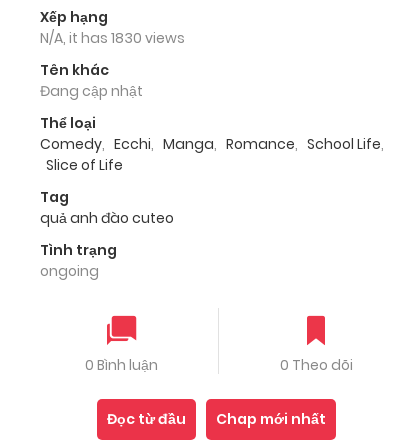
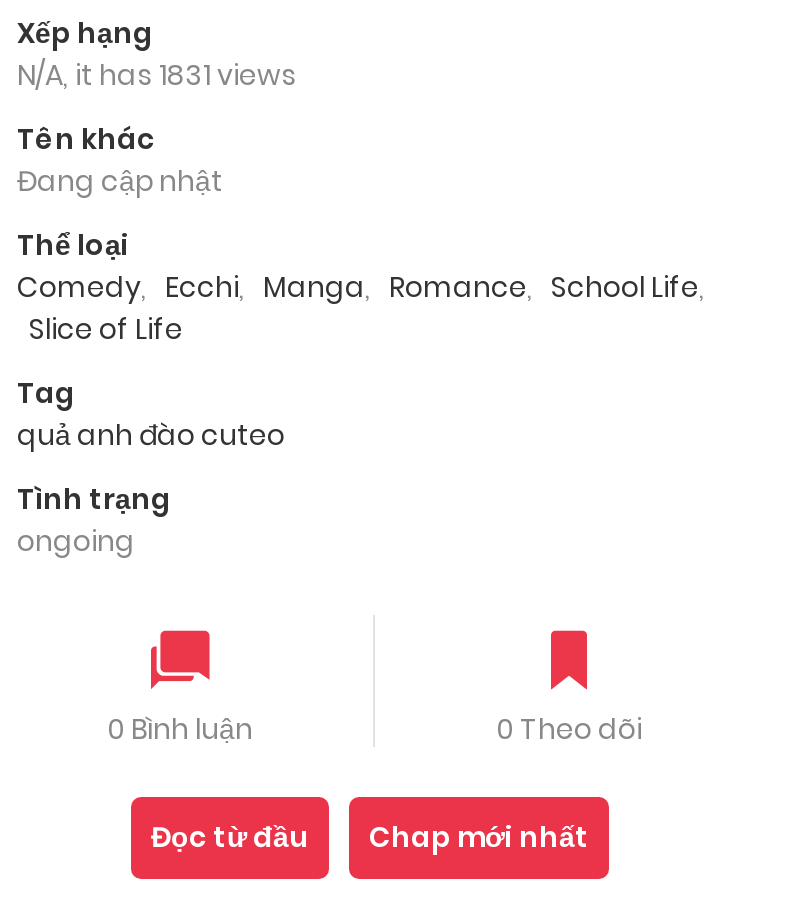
[40,28,185,48] N/A, it has 1830 views -> [17,56,297,96] N/A, it has 1831 views

